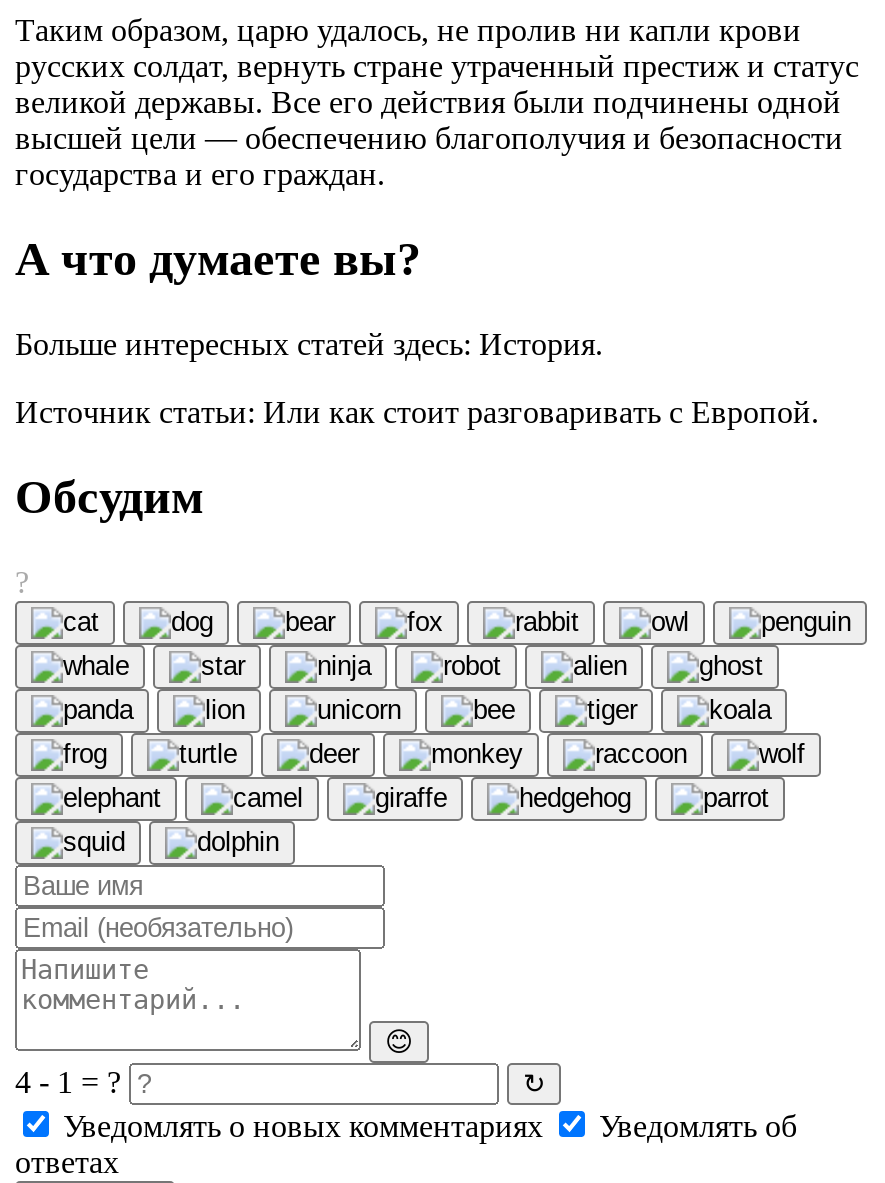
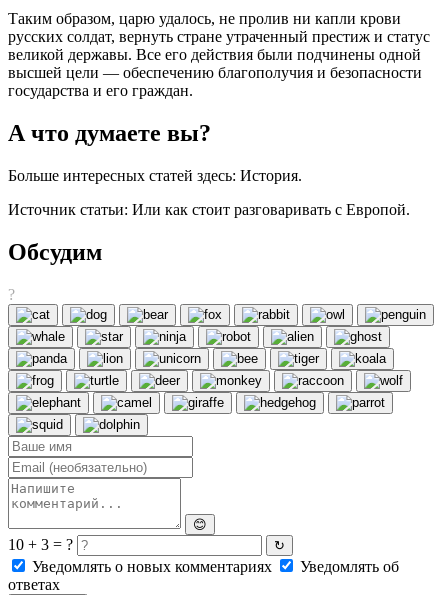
[15,1065,121,1099] 4 - 1 = ? -> [8,536,73,553] 10 + 3 = ?

